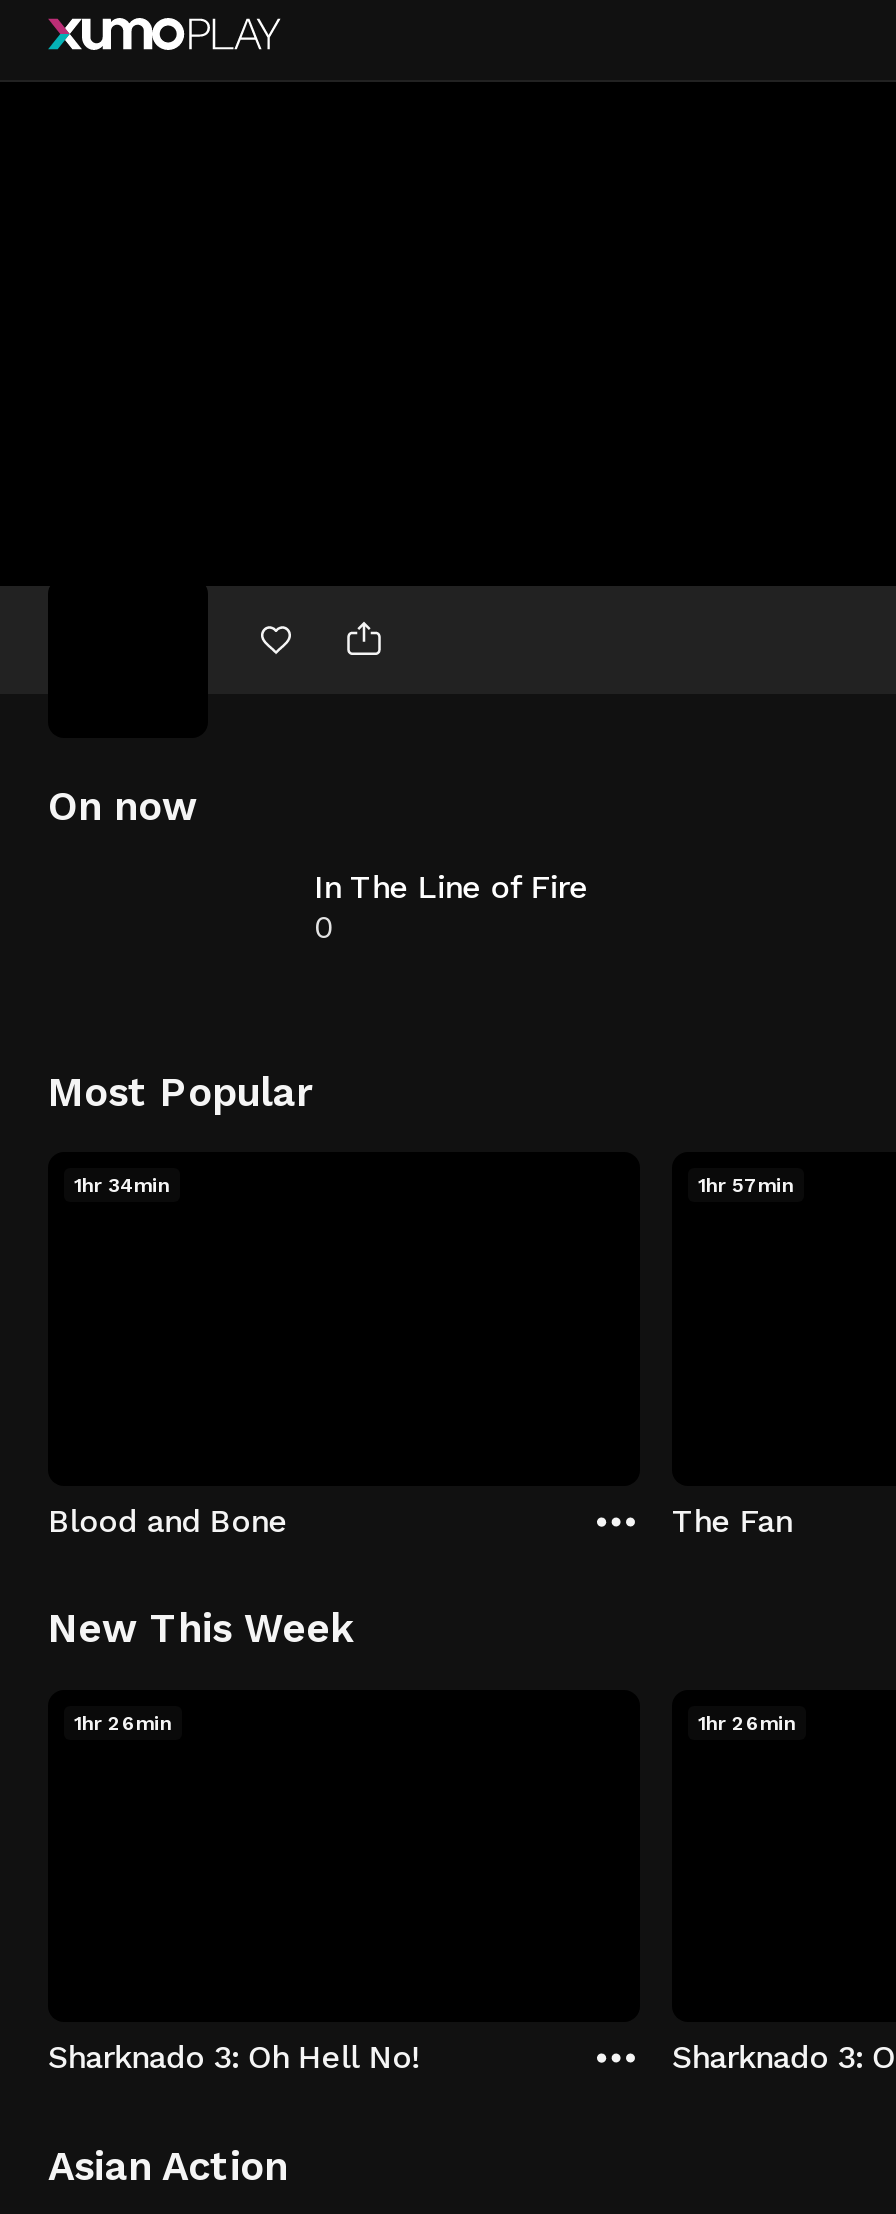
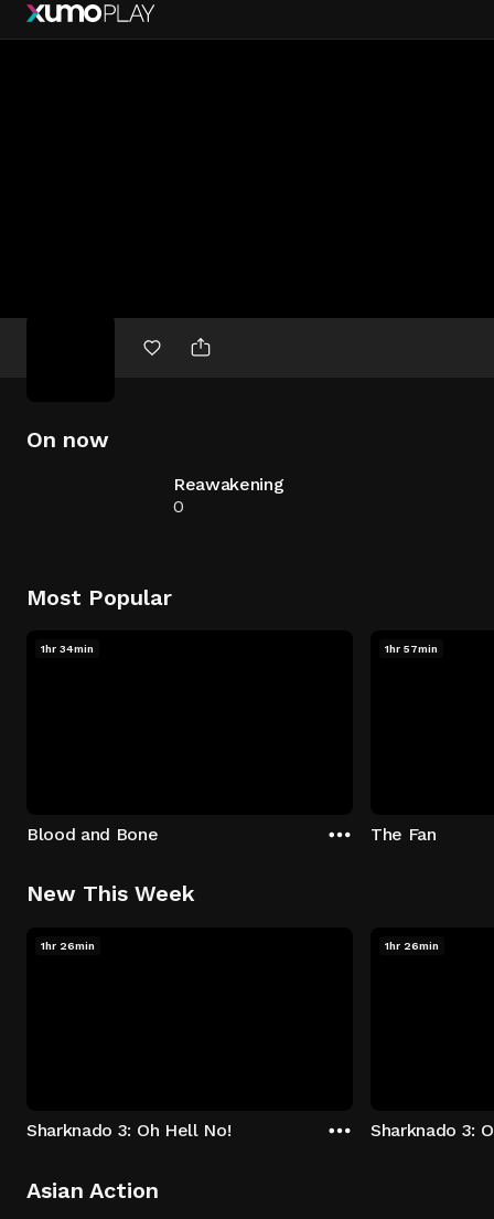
[314,868,588,906] In The Line of Fire -> [173,474,284,495] Reawakening

